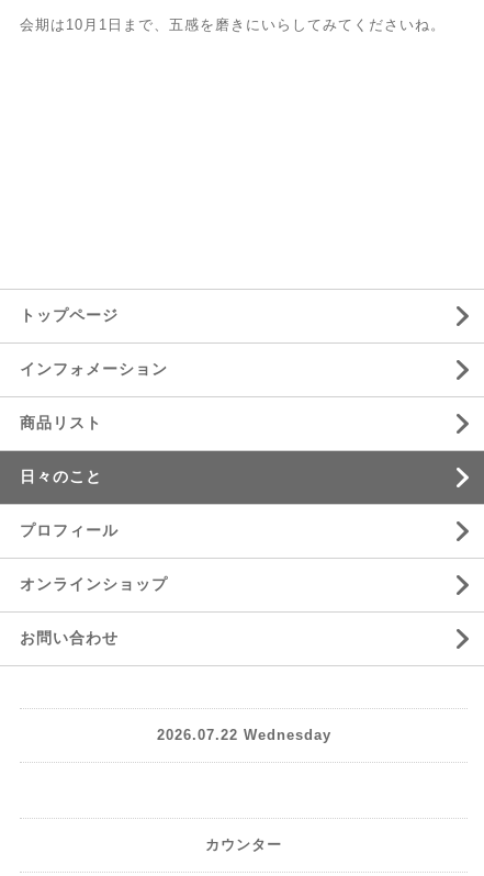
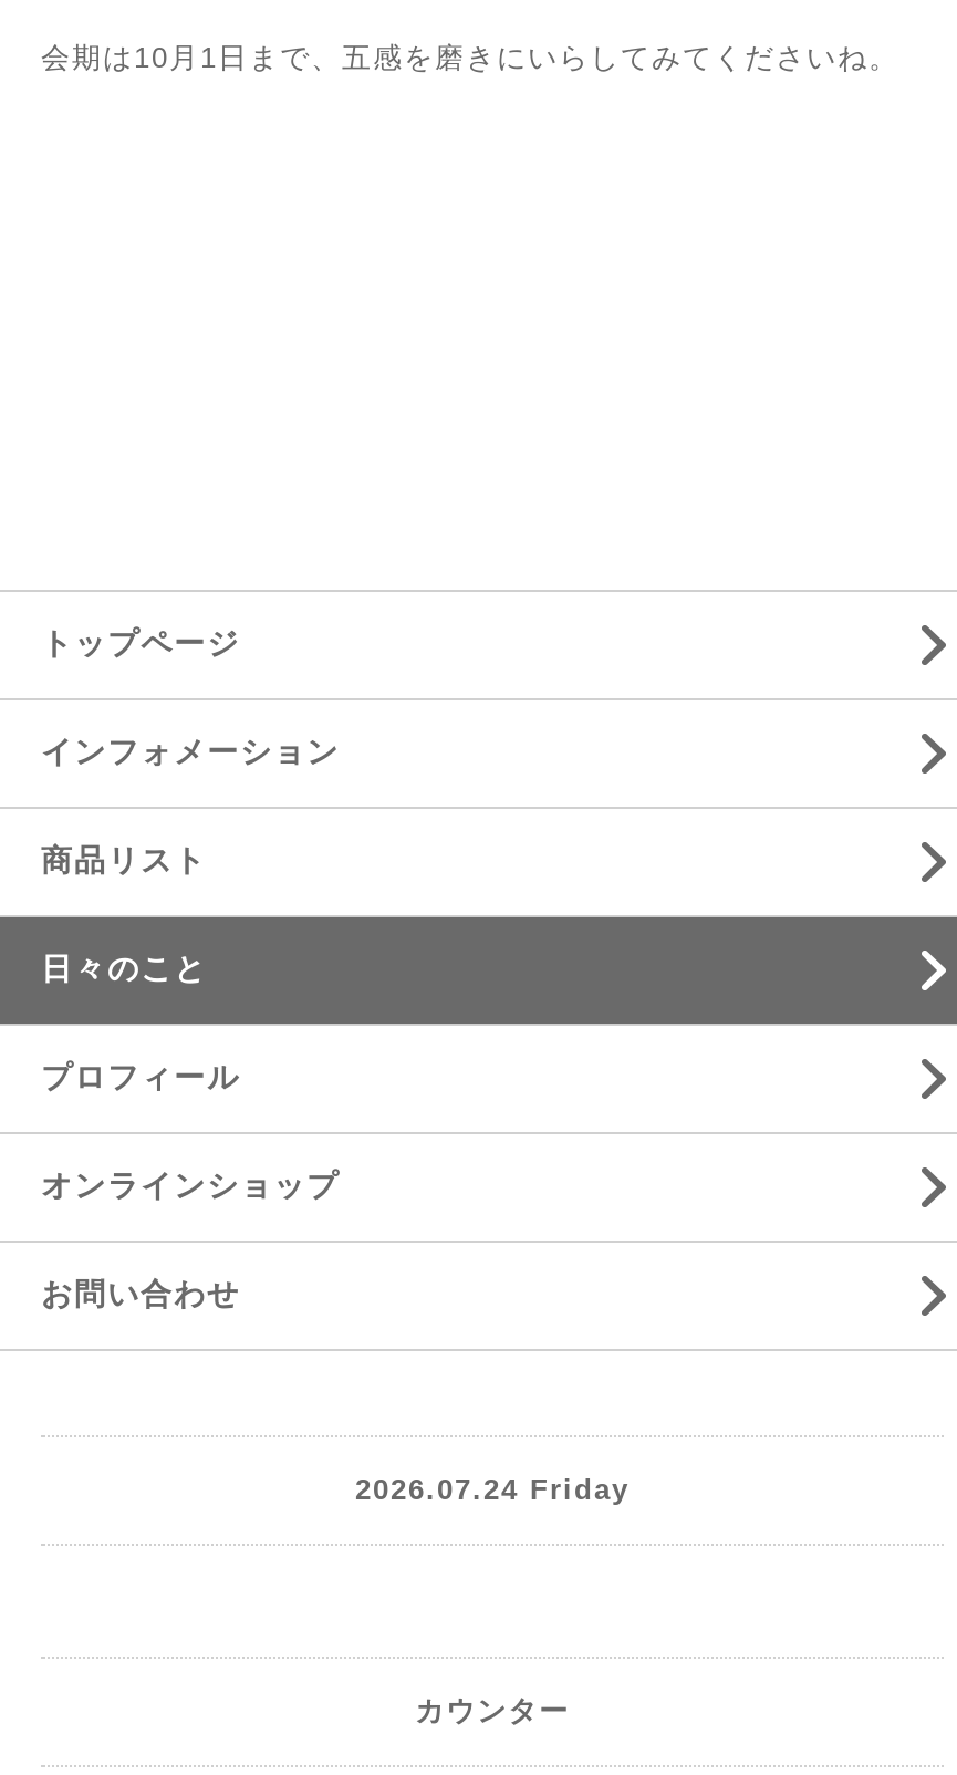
[156,727,331,743] 2026.07.22 Wednesday -> [355,1473,630,1507] 2026.07.24 Friday

